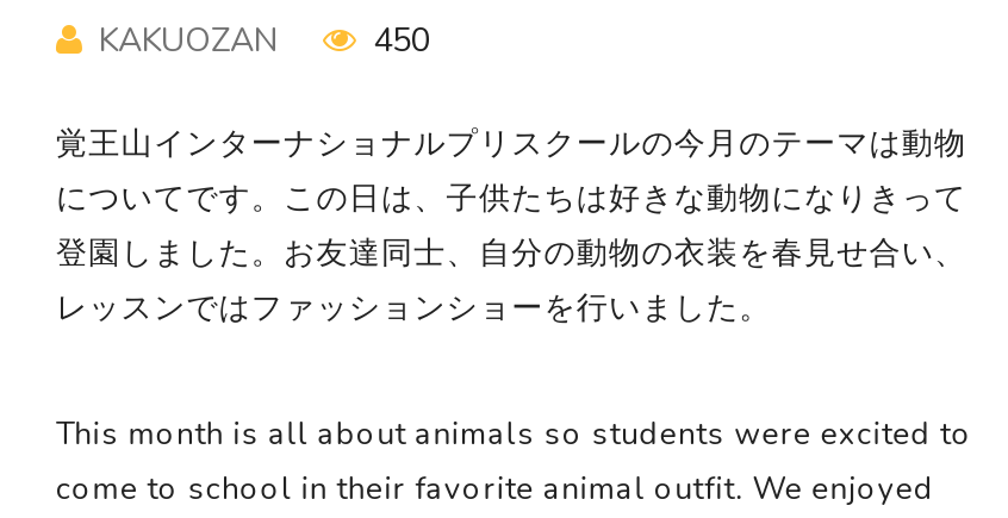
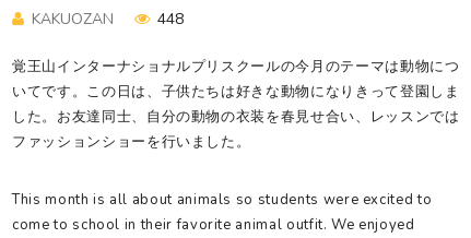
[99,18,430,63] KAKUOZAN 450 -> [32,9,184,29] KAKUOZAN 448

